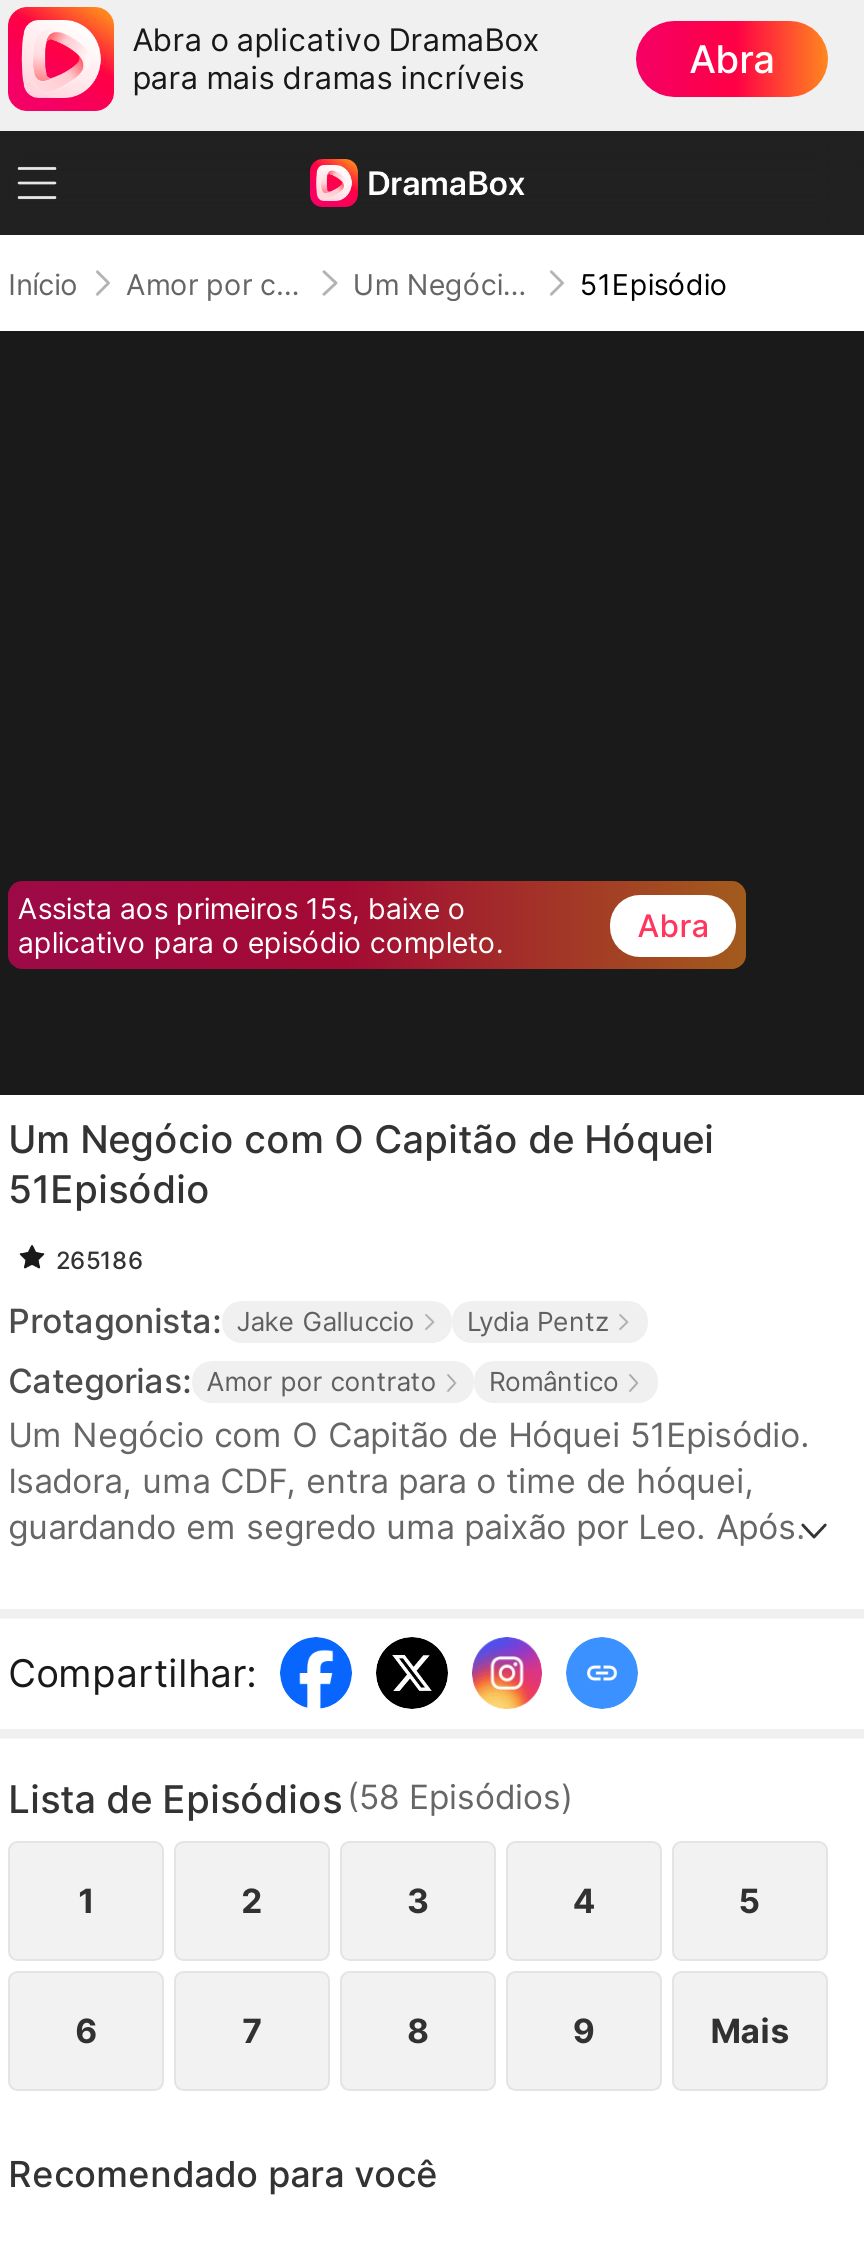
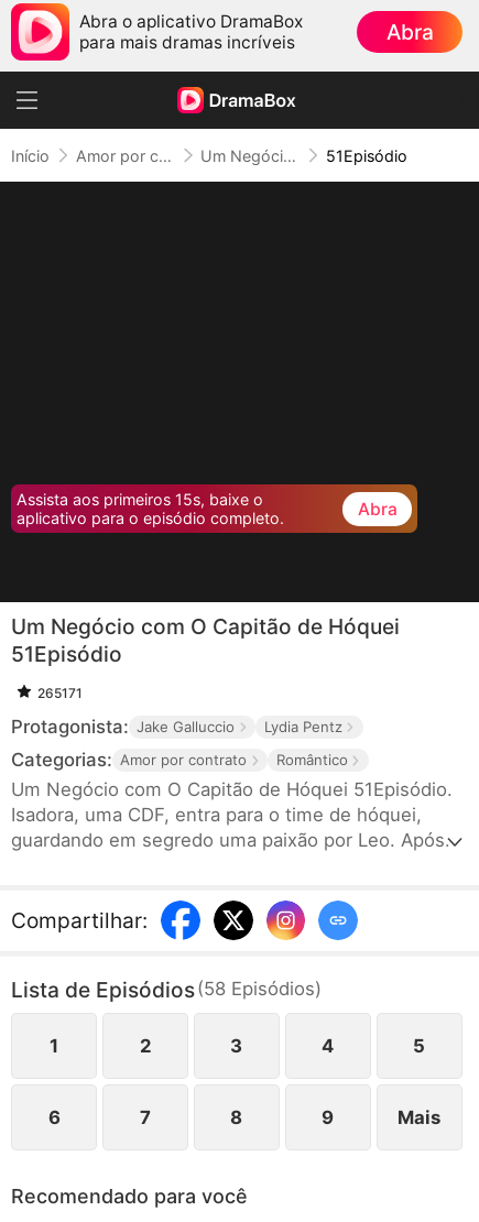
[56,1244,144,1274] 265186 -> [37,684,83,701] 265171

